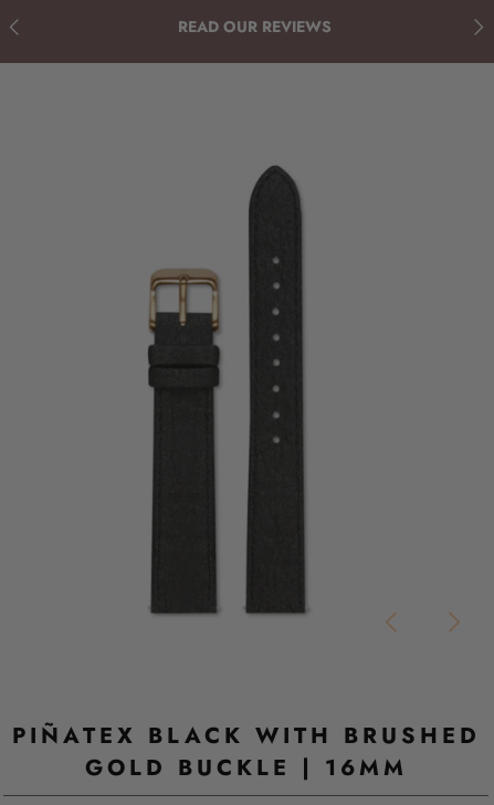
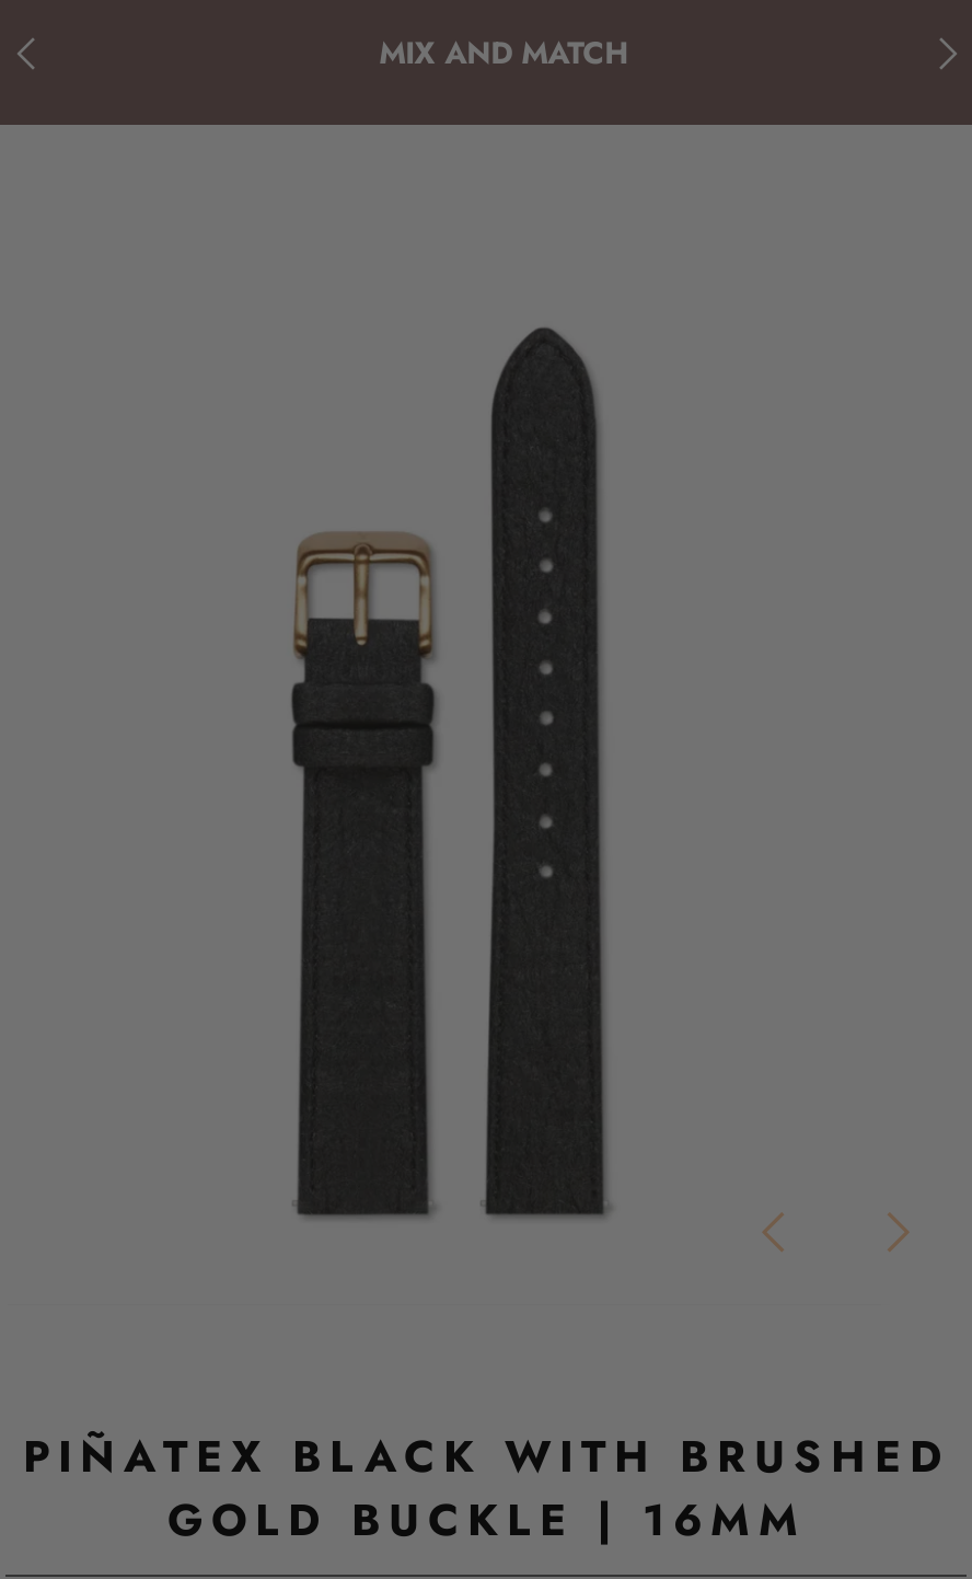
[178,15,332,38] READ OUR REVIEWS -> [379,31,629,74] MIX AND MATCH

